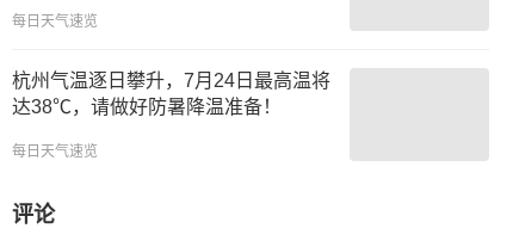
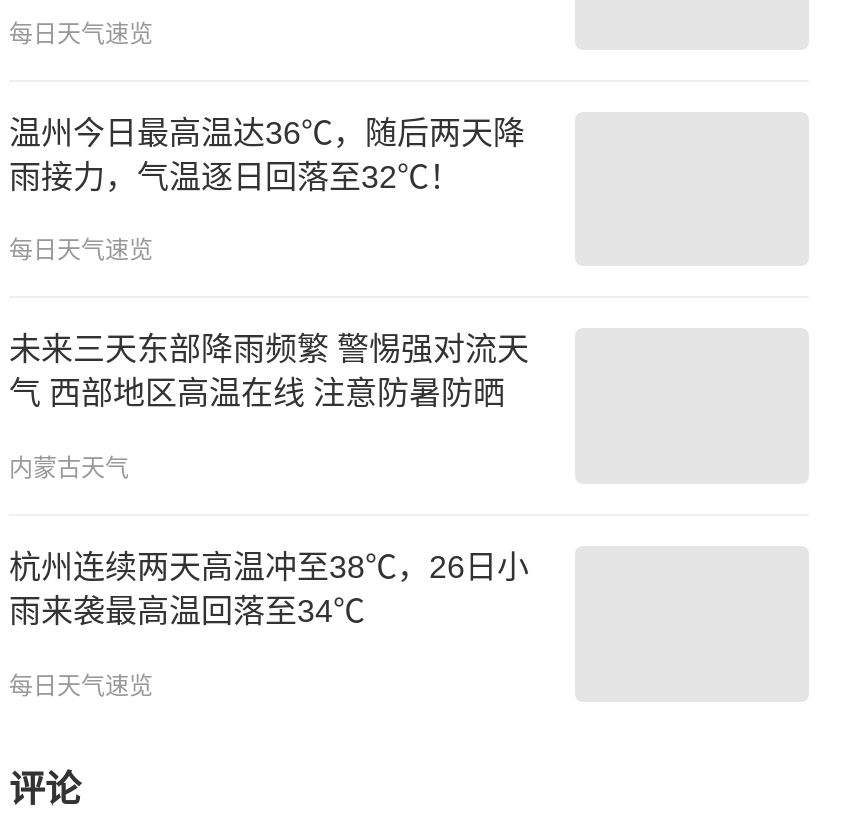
[12,71,330,117] 杭州气温逐日攀升，7月24日最高温将 | 达38℃，请做好防暑降温准备！ -> [9,115,529,627] 温州今日最高温达36℃，随后两天降 | 雨接力，气温逐日回落至32℃！ | 每日天气速览 | 未来三天东部降雨频繁 警惕强对流天 | 气 西部地区高温在线 注意防暑防晒 | 内蒙古天气 | 杭州连续两天高温冲至38℃，26日小 | 雨来袭最高温回落至34℃

